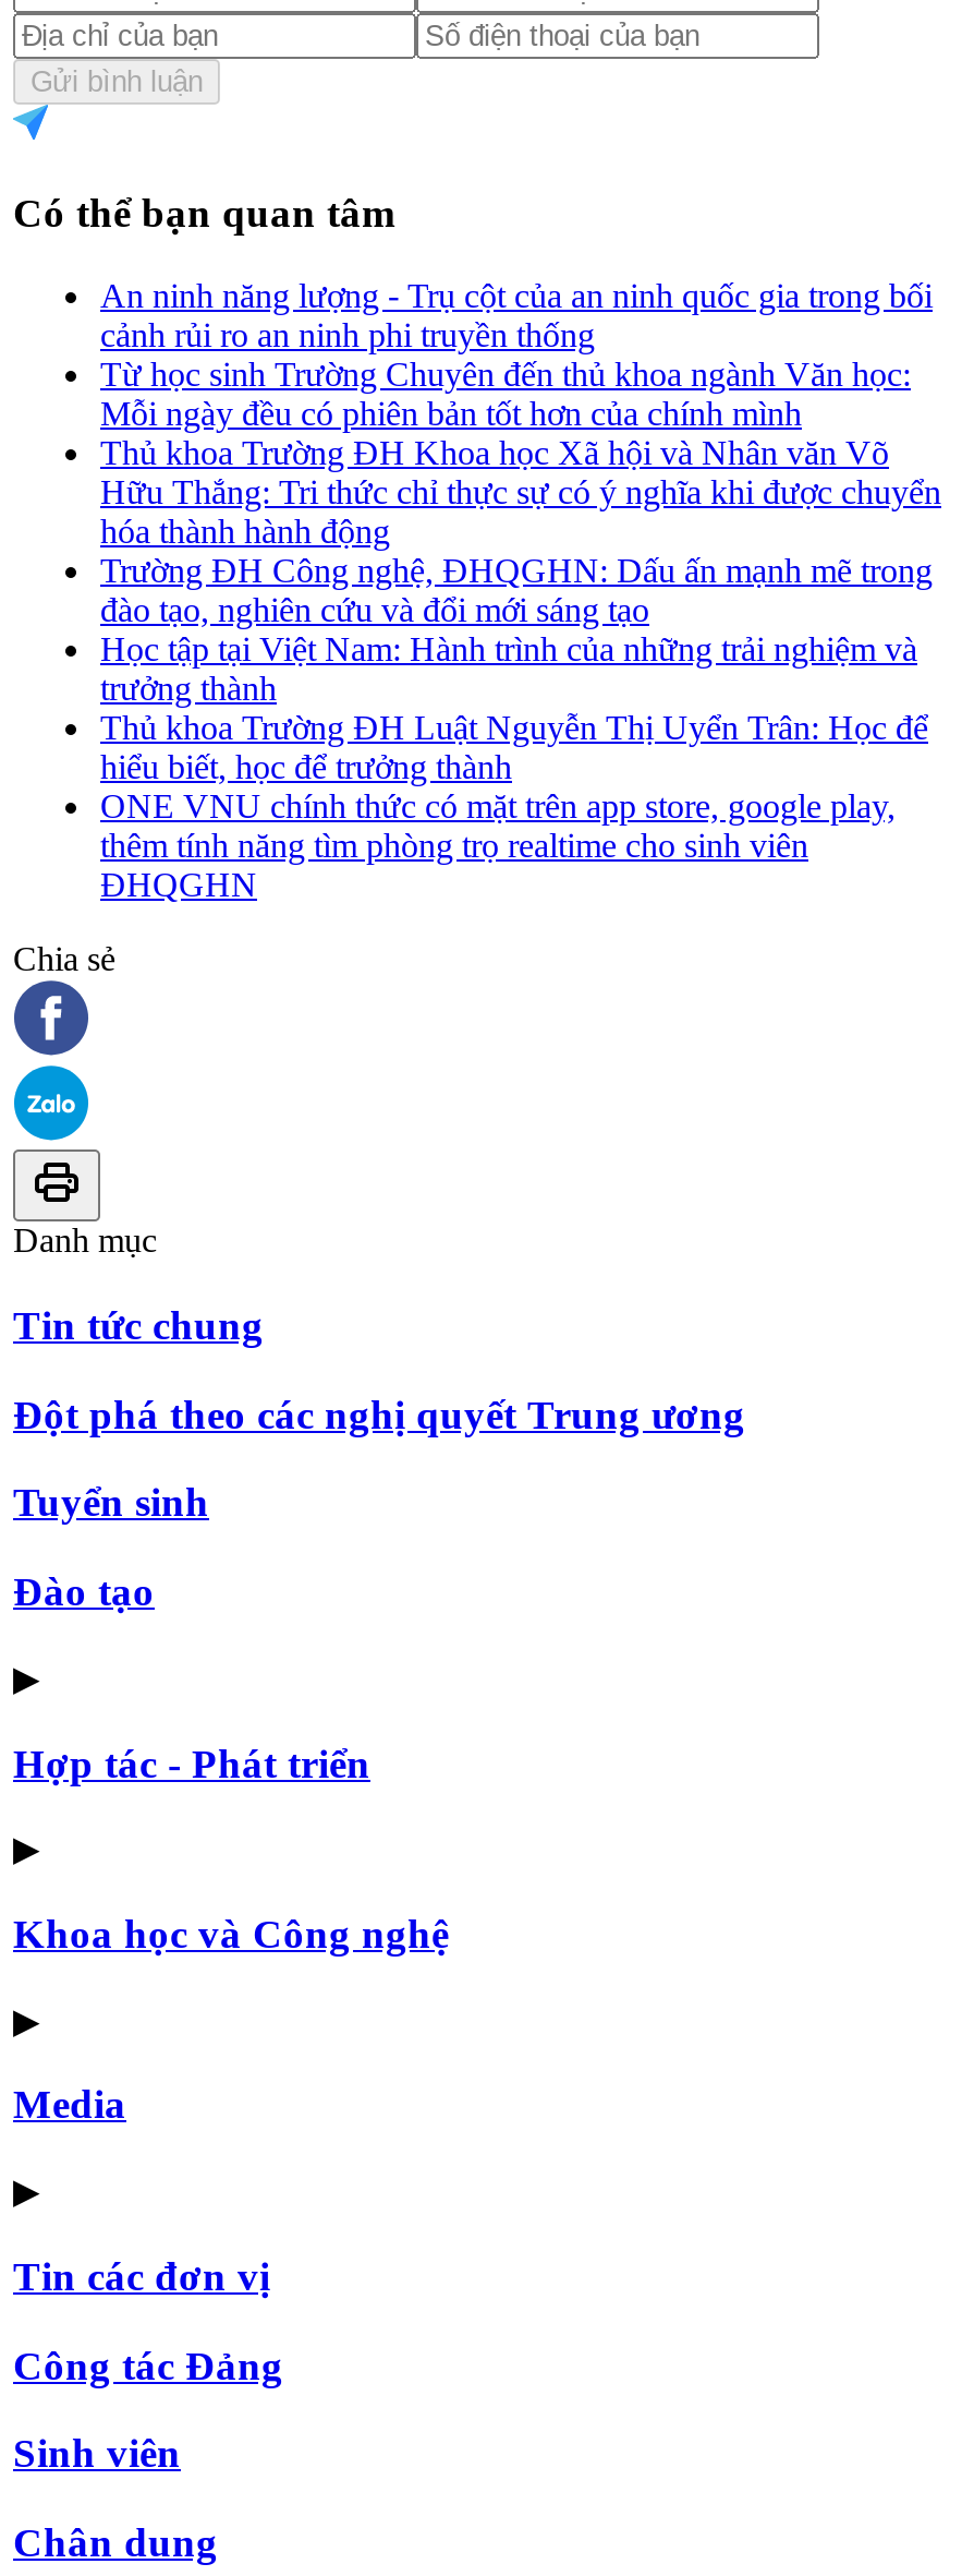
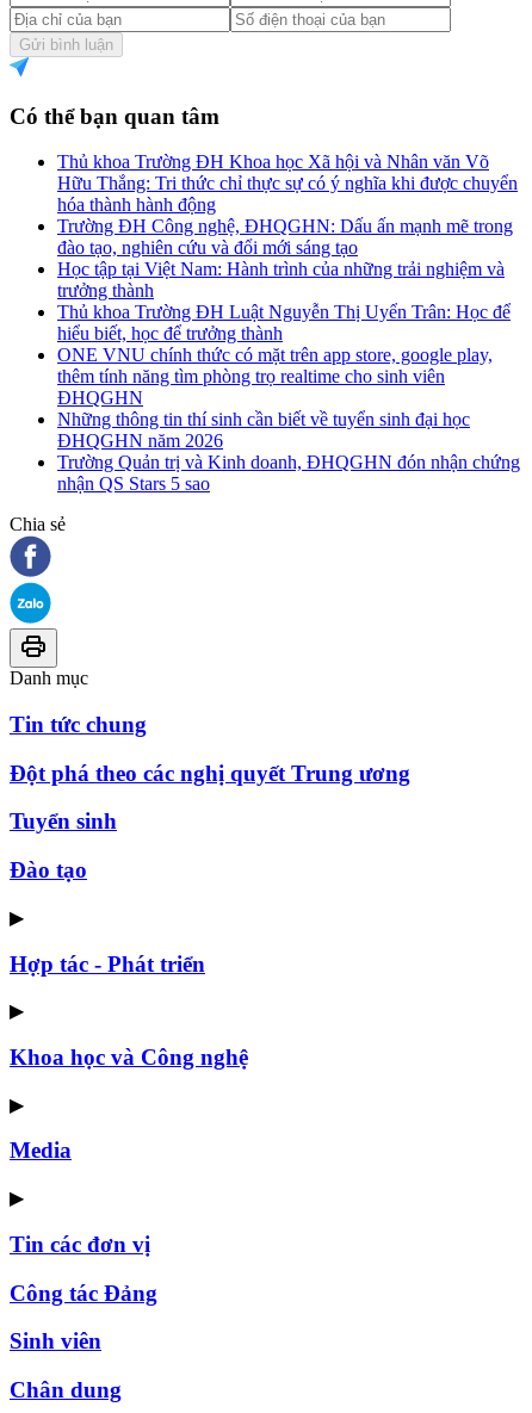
[100,277,933,432] An ninh năng lượng - Trụ cột của an ninh quốc gia trong bối | cảnh rủi ro an ninh phi truyền thống | Từ học sinh Trường Chuyên đến thủ khoa ngành Văn học: | Mỗi ngày đều có phiên bản tốt hơn của chính mình -> none
moved [100,434,941,903] -> [57,152,518,408]: Thủ khoa Trường ĐH Khoa học Xã hội và Nhân văn Võ | Hữu Thắng: Tri thức chỉ thực sự có ý nghĩa khi được chuyển | hóa thành hành động | ... | thêm tính năng tìm phòng trọ realtime cho sinh viên | ĐHQGHN
none -> [57,409,520,494] Những thông tin thí sinh cần biết về tuyển sinh đại học | ĐHQGHN năm 2026 | Trường Quản trị và Kinh doanh, ĐHQGHN đón nhận chứng | nhận QS Stars 5 sao

